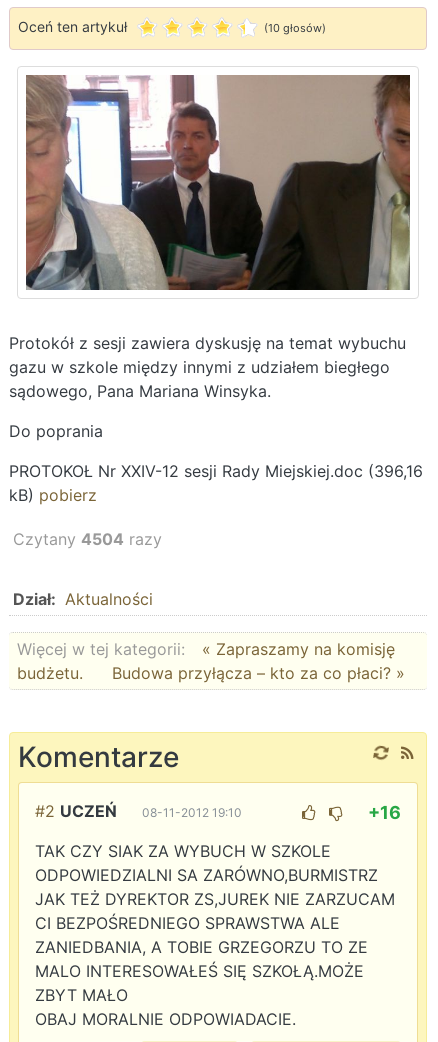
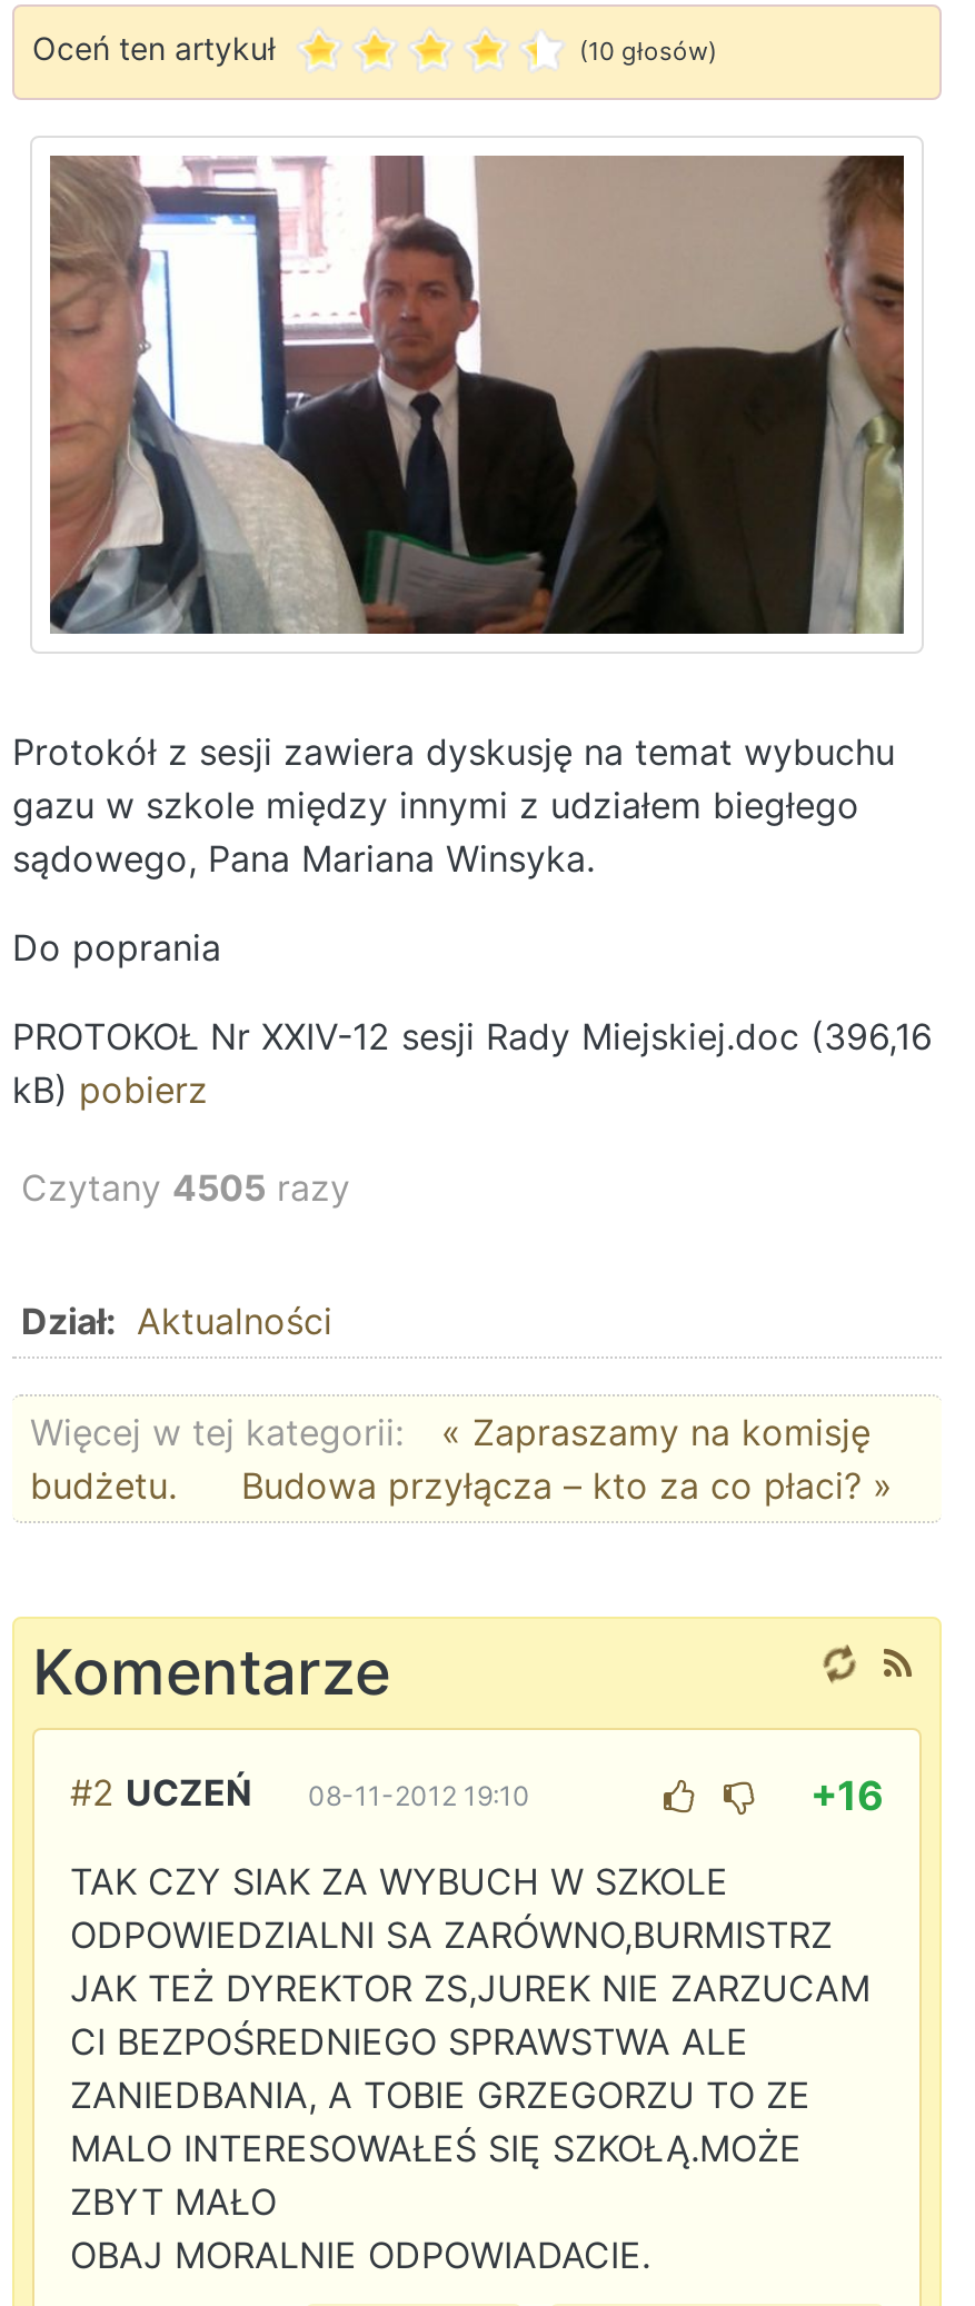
[13,529,162,549] Czytany 4504 razy -> [21,1165,350,1209] Czytany 4505 razy

